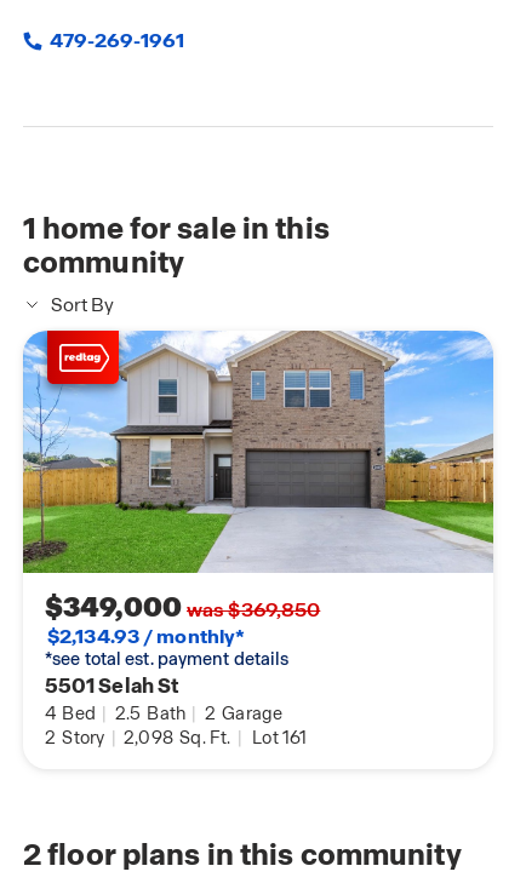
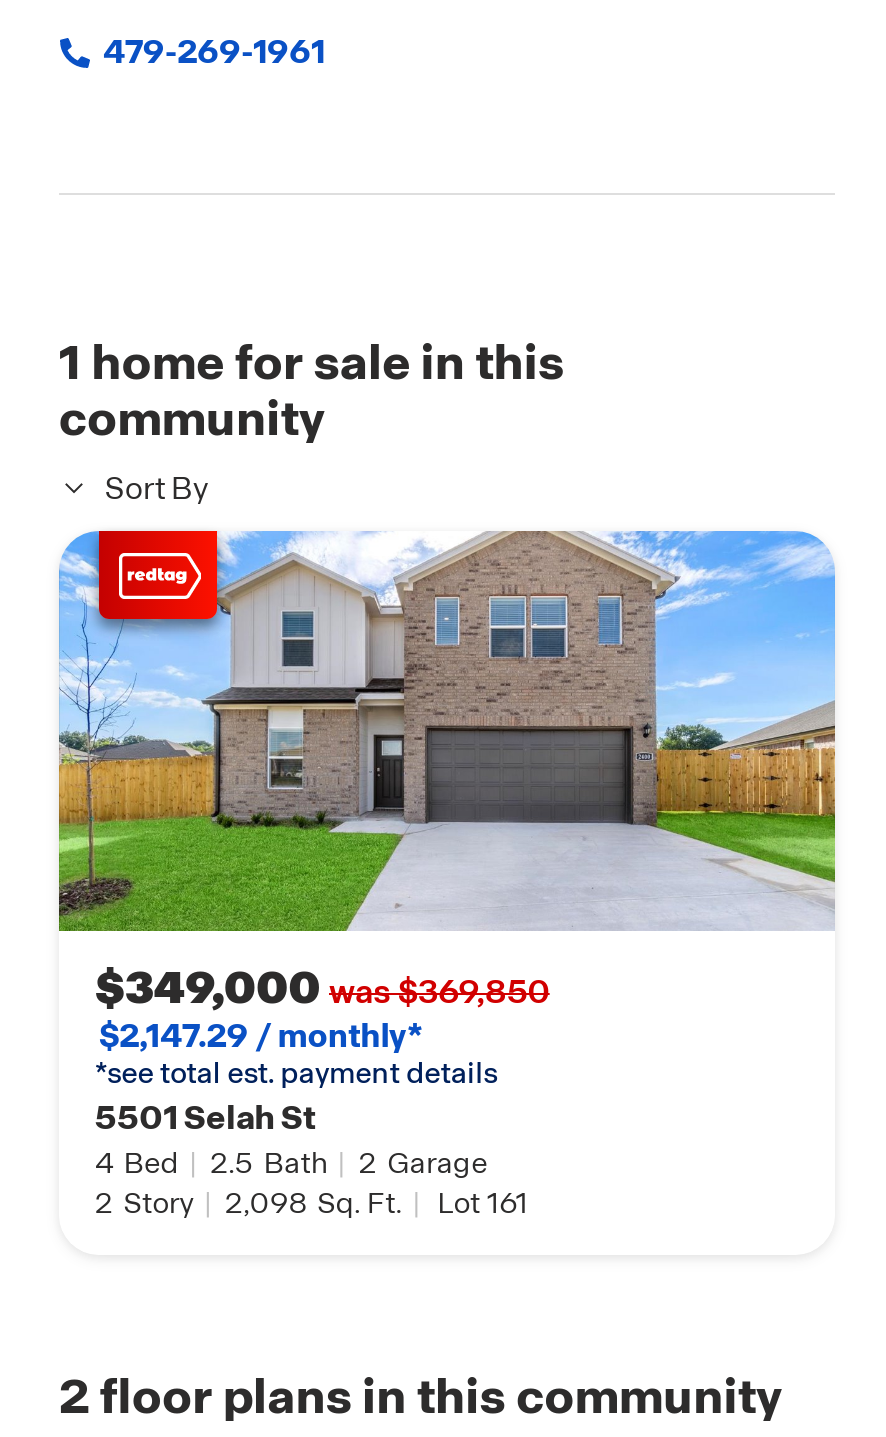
[47,624,245,649] $2,134.93 / monthly* -> [99,1015,423,1057] $2,147.29 / monthly*

